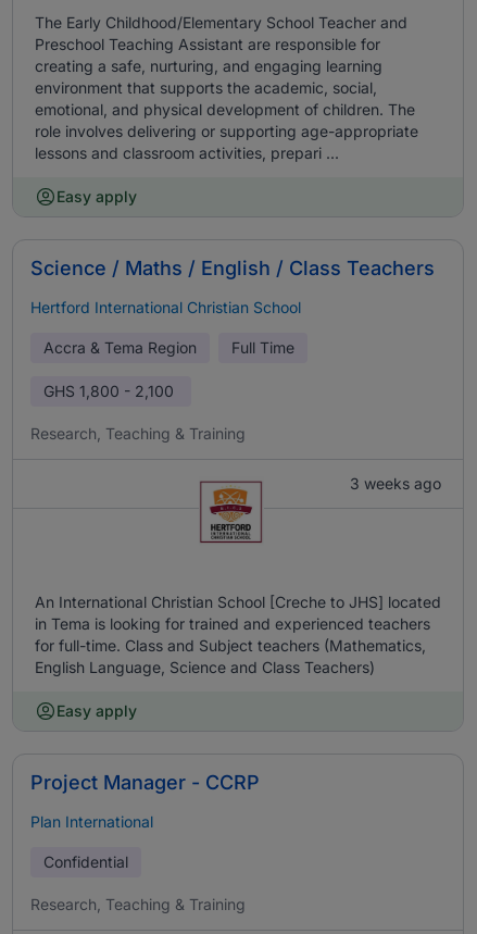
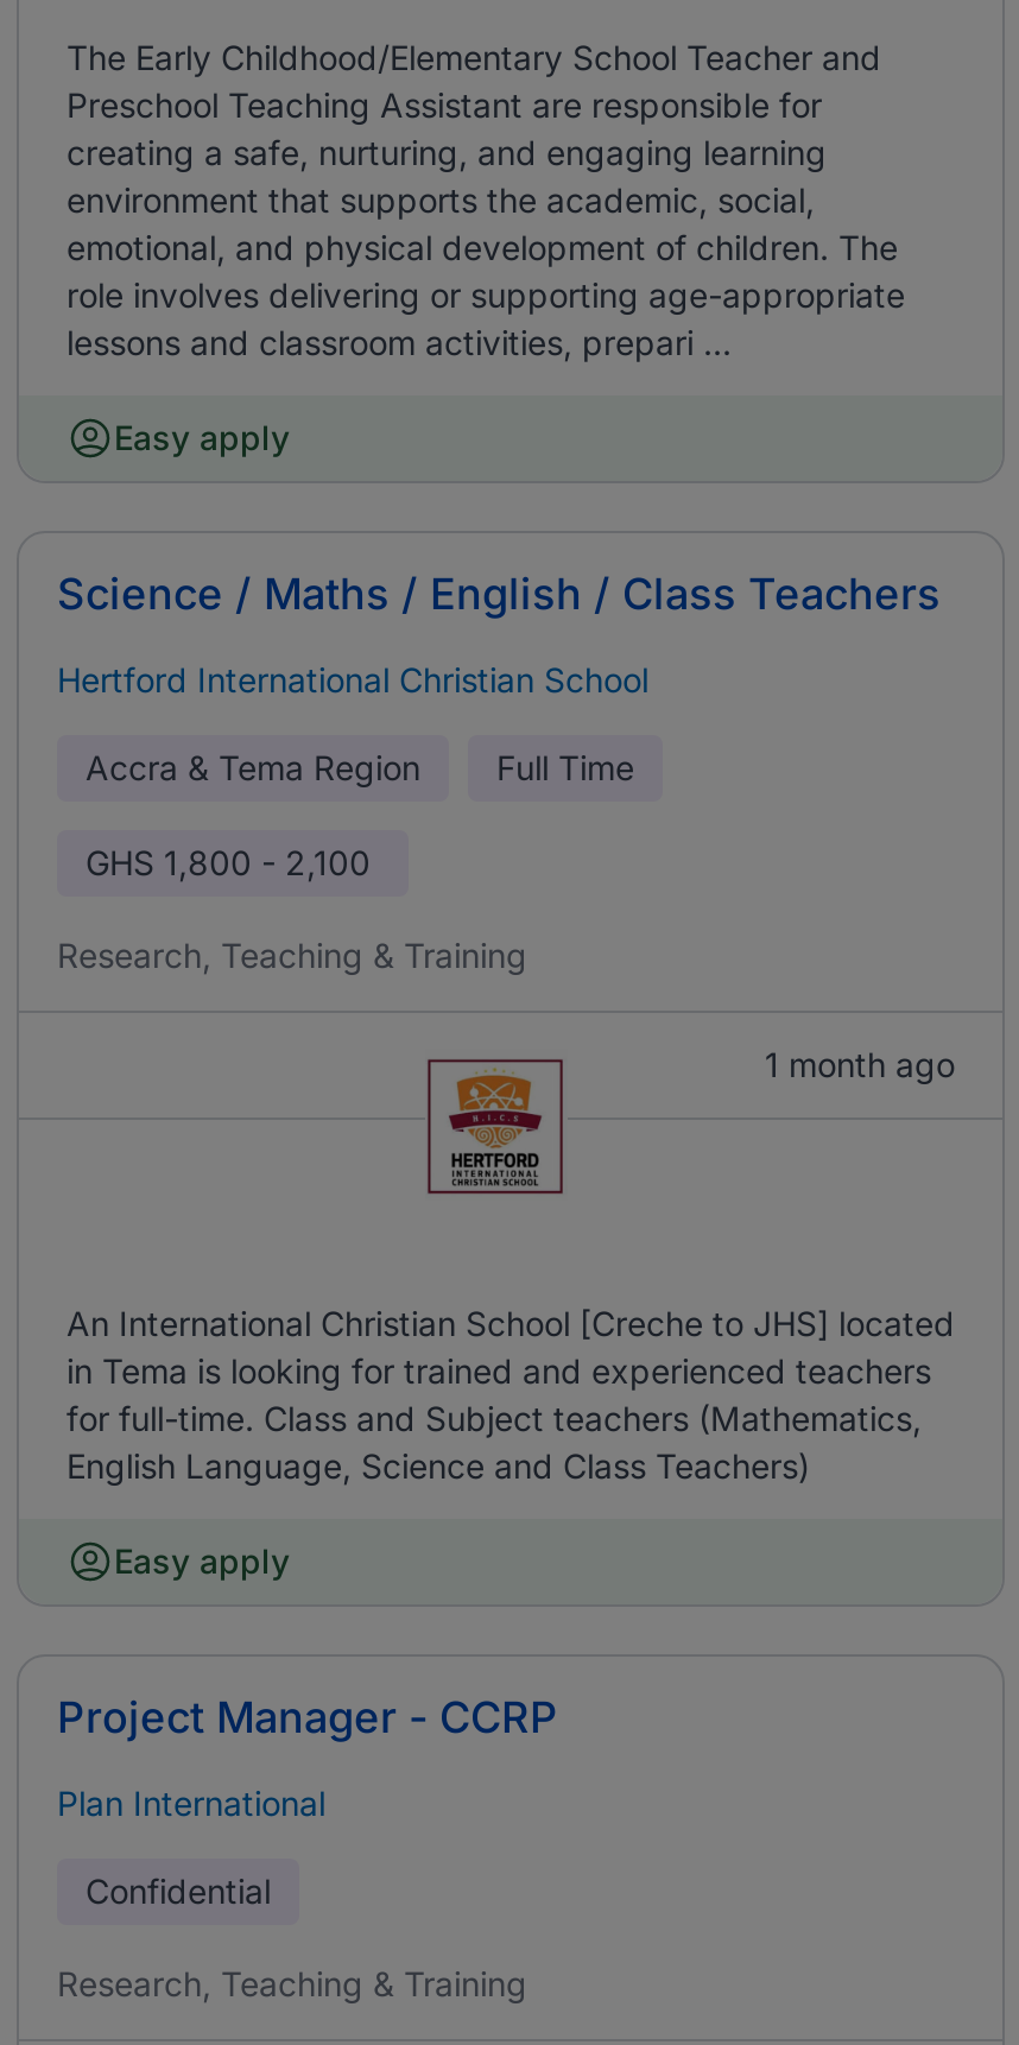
[350,474,441,493] 3 weeks ago -> [765,1044,955,1084] 1 month ago

